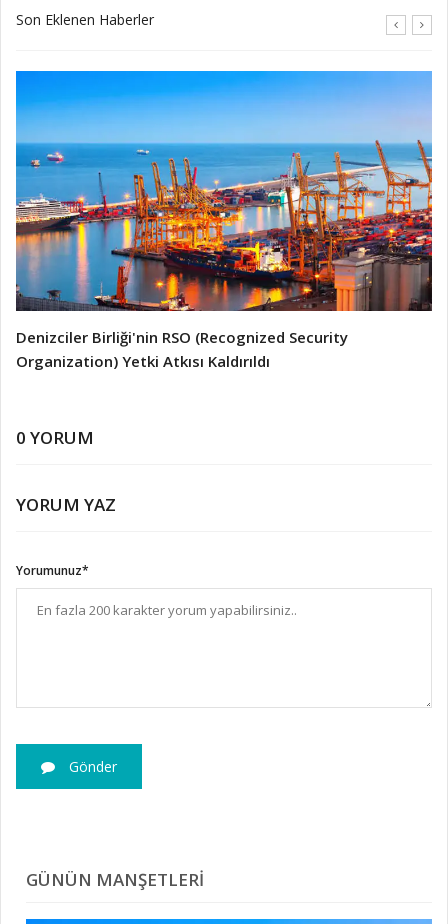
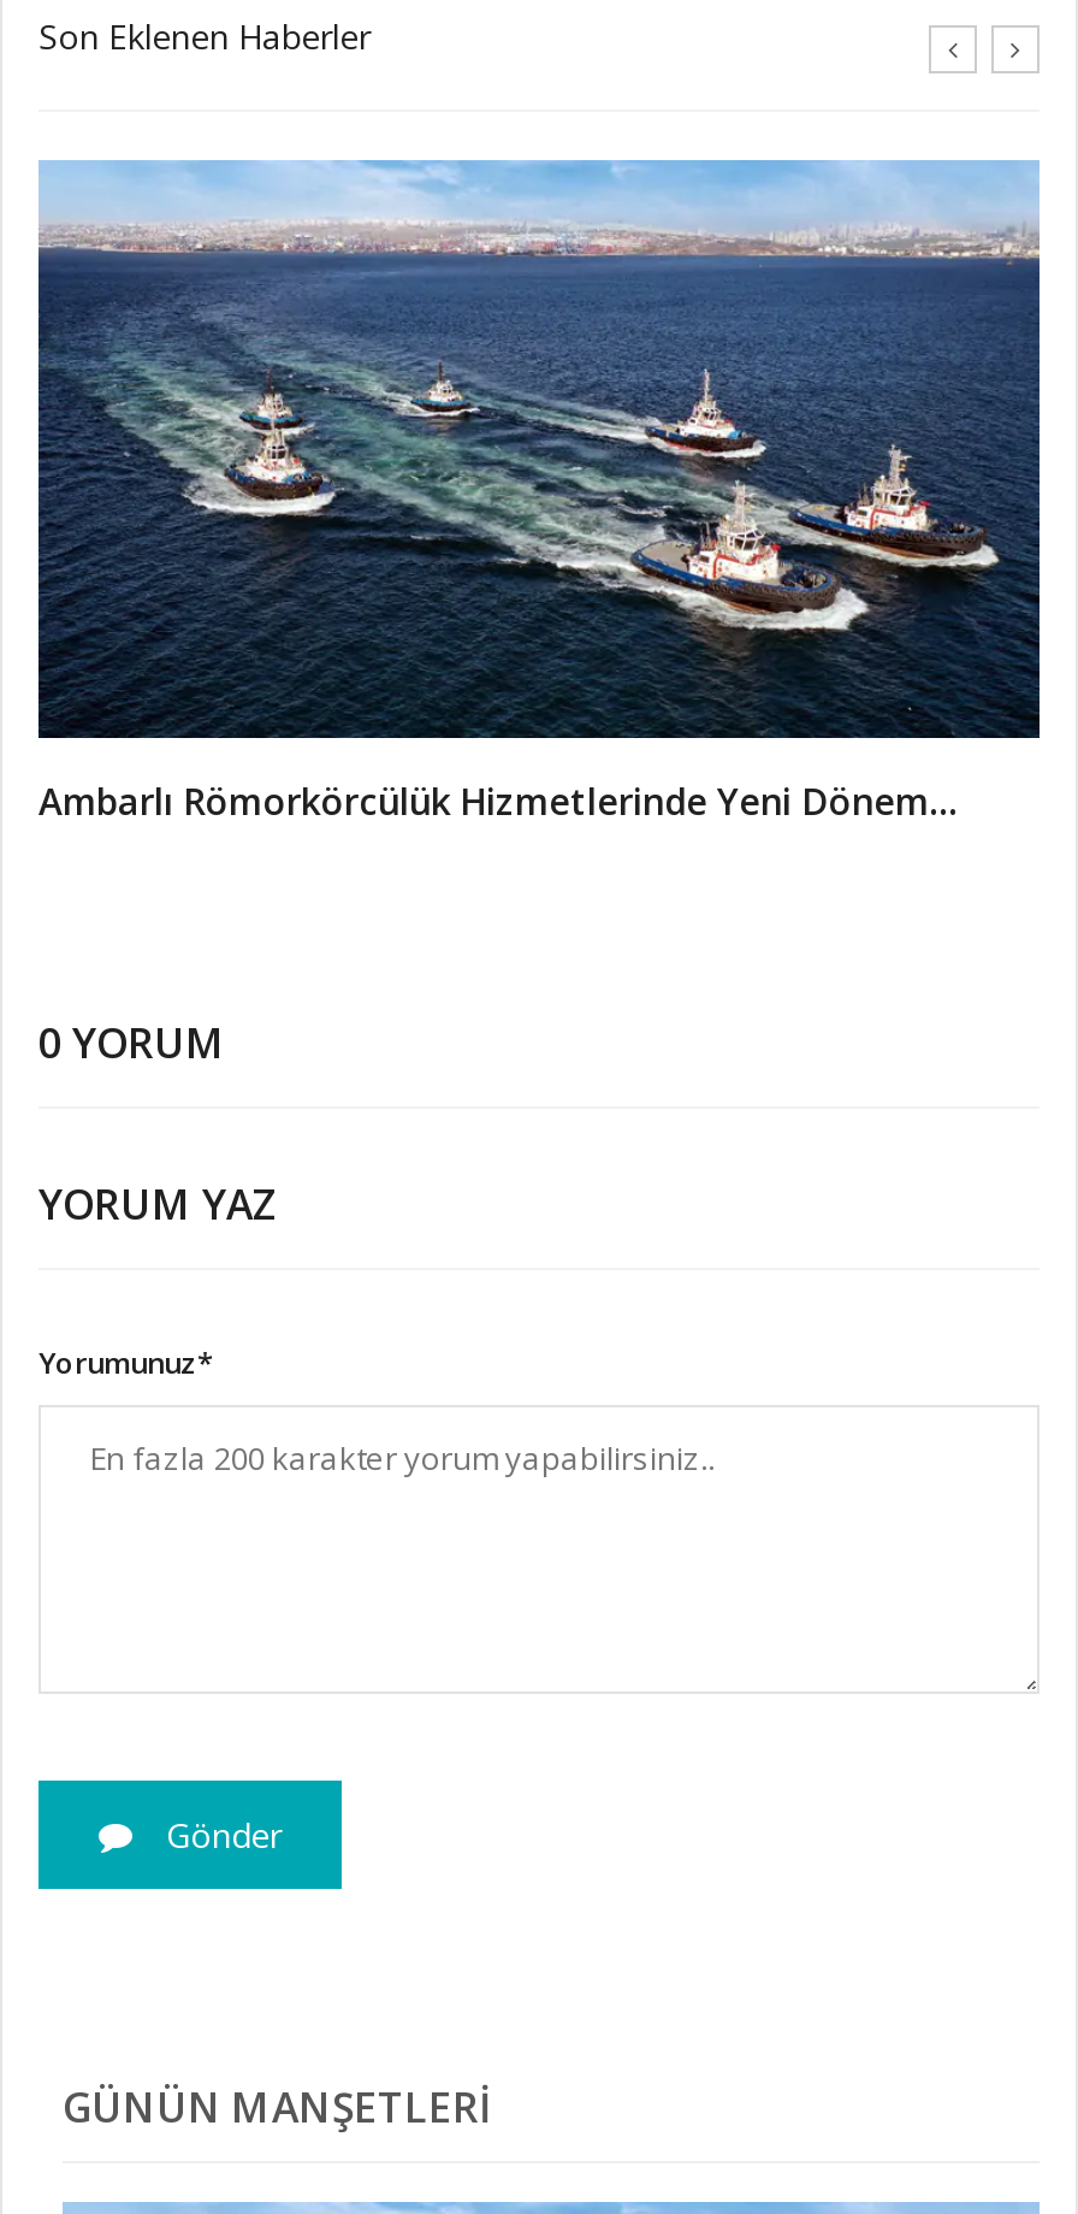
[15,71,433,371] [image] | Denizciler Birliği'nin RSO (Recognized Security | Organization) Yetki Atkısı Kaldırıldı -> [36,160,1042,824] [image] | Ambarlı Römorkörcülük Hizmetlerinde Yeni Dönem...

